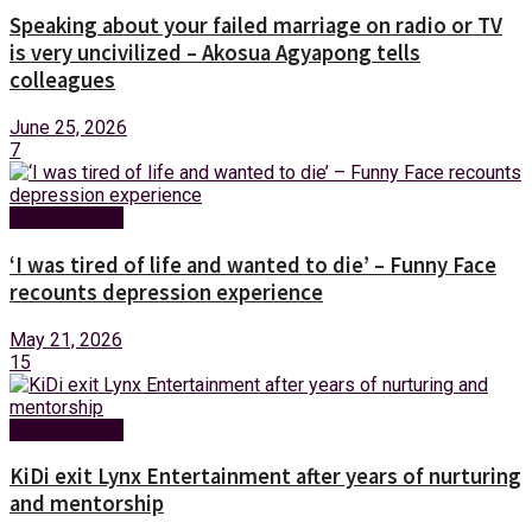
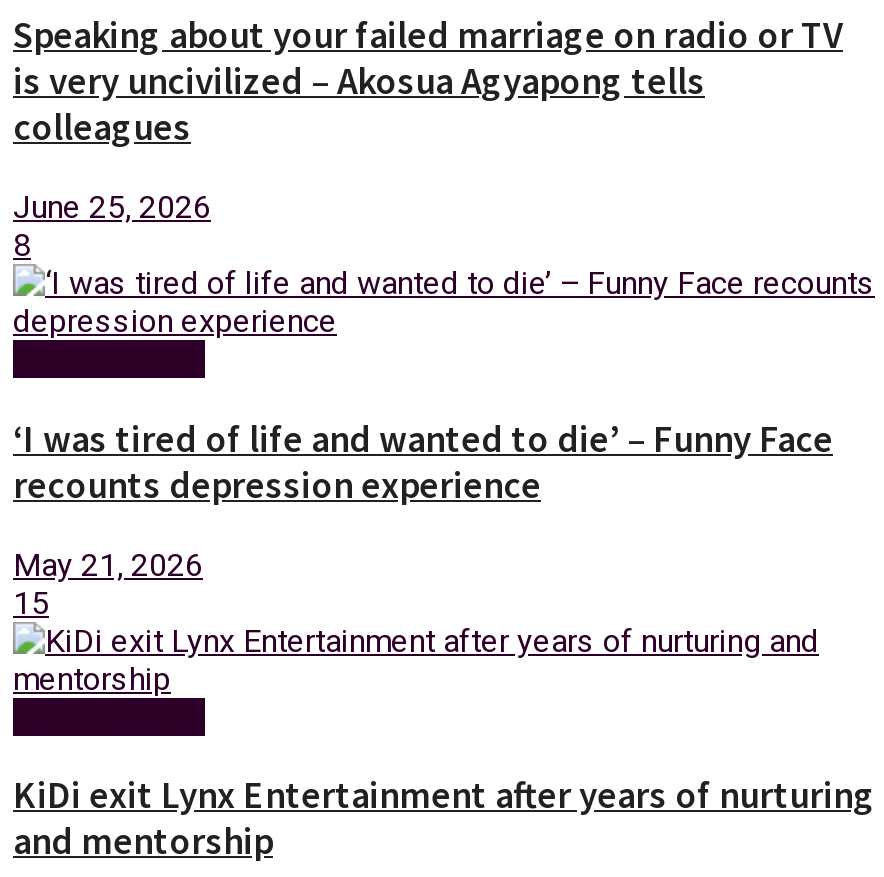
[9,139,20,161] 7 -> [13,226,31,264] 8

